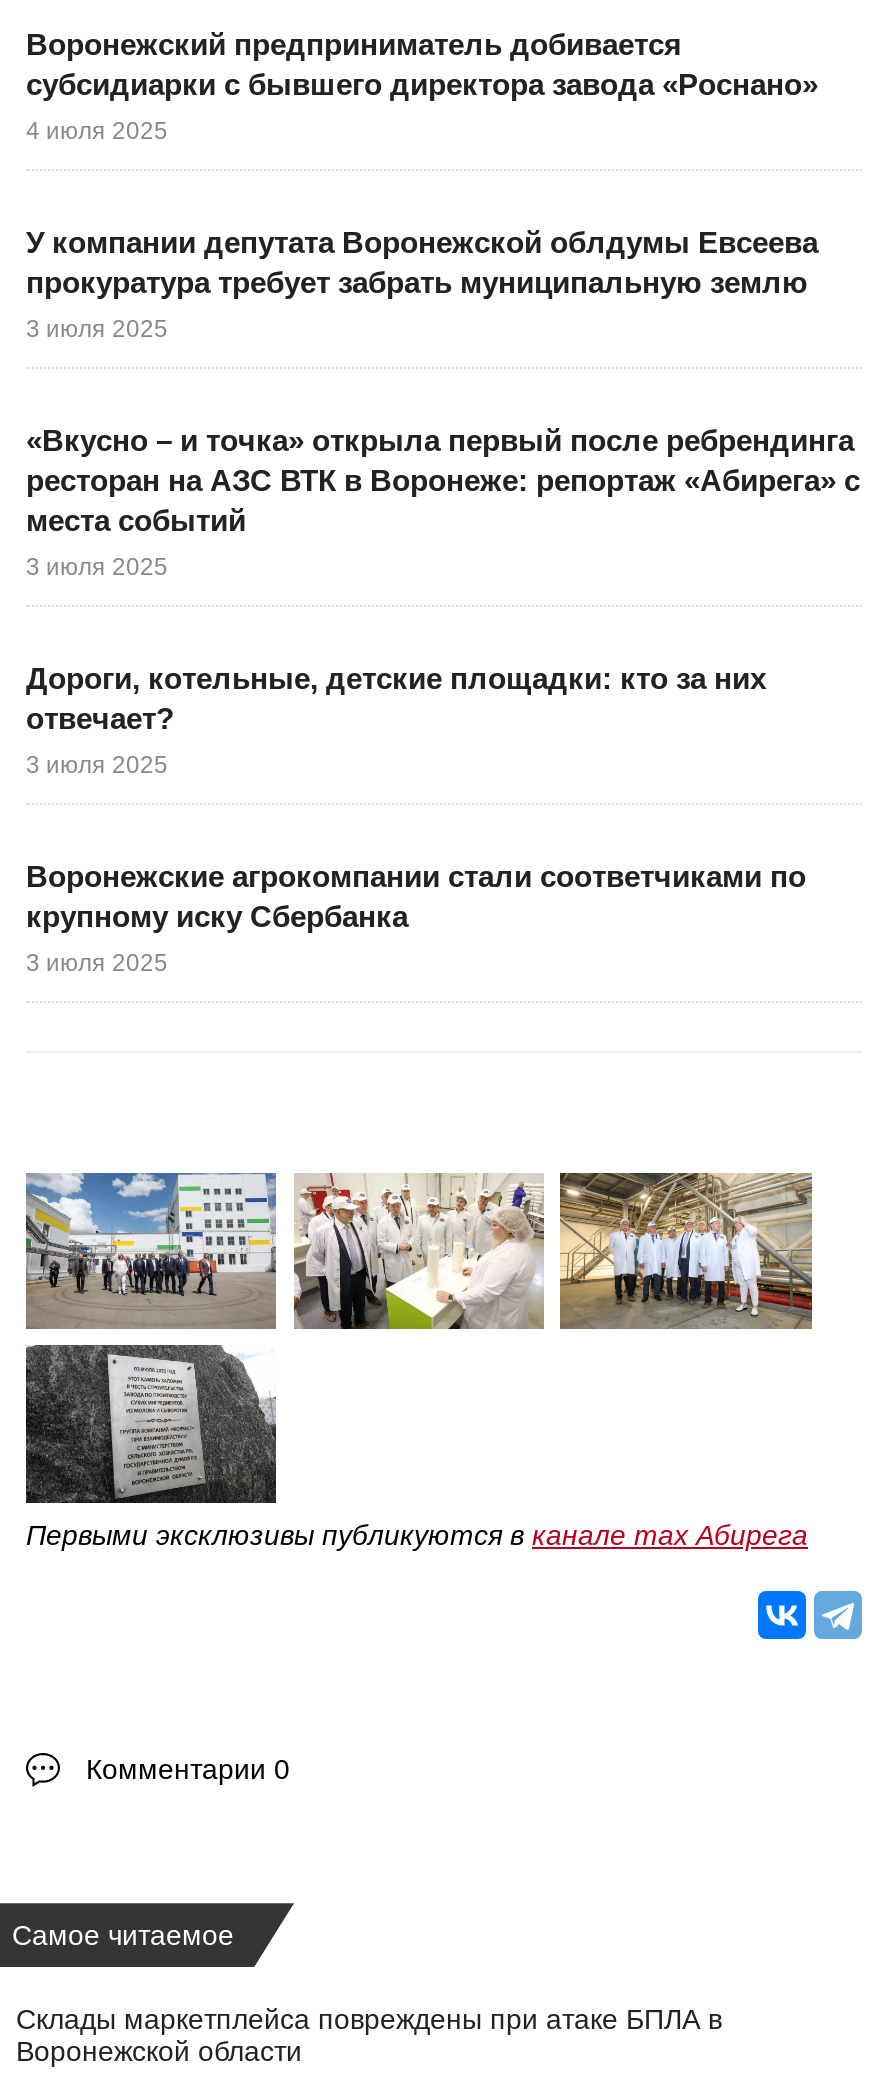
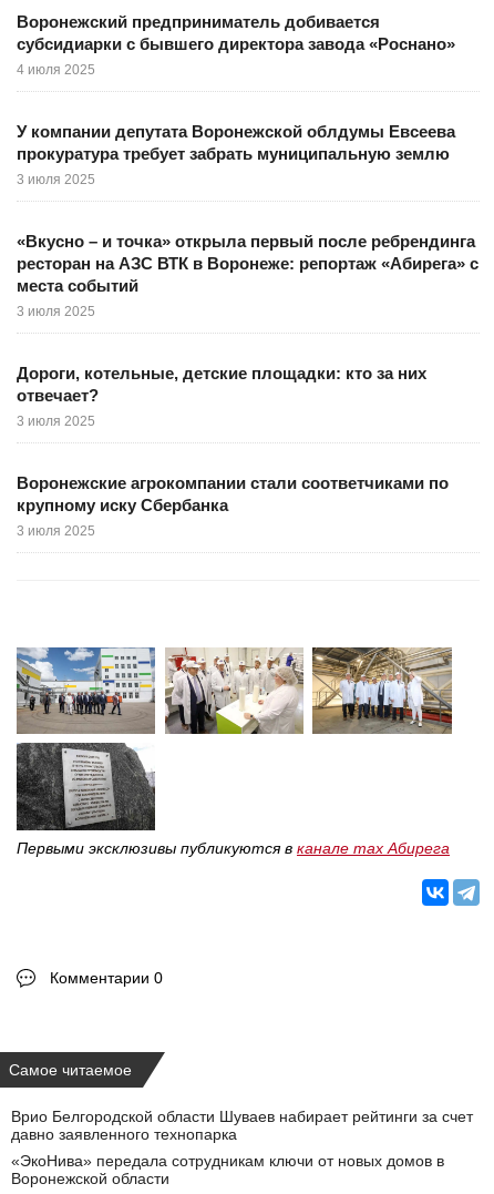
[16,2003,722,2035] Склады маркетплейса повреждены при атаке БПЛА в -> [11,1108,473,1170] Врио Белгородской области Шуваев набирает рейтинги за счет | давно заявленного технопарка | «ЭкоНива» передала сотрудникам ключи от новых домов в

